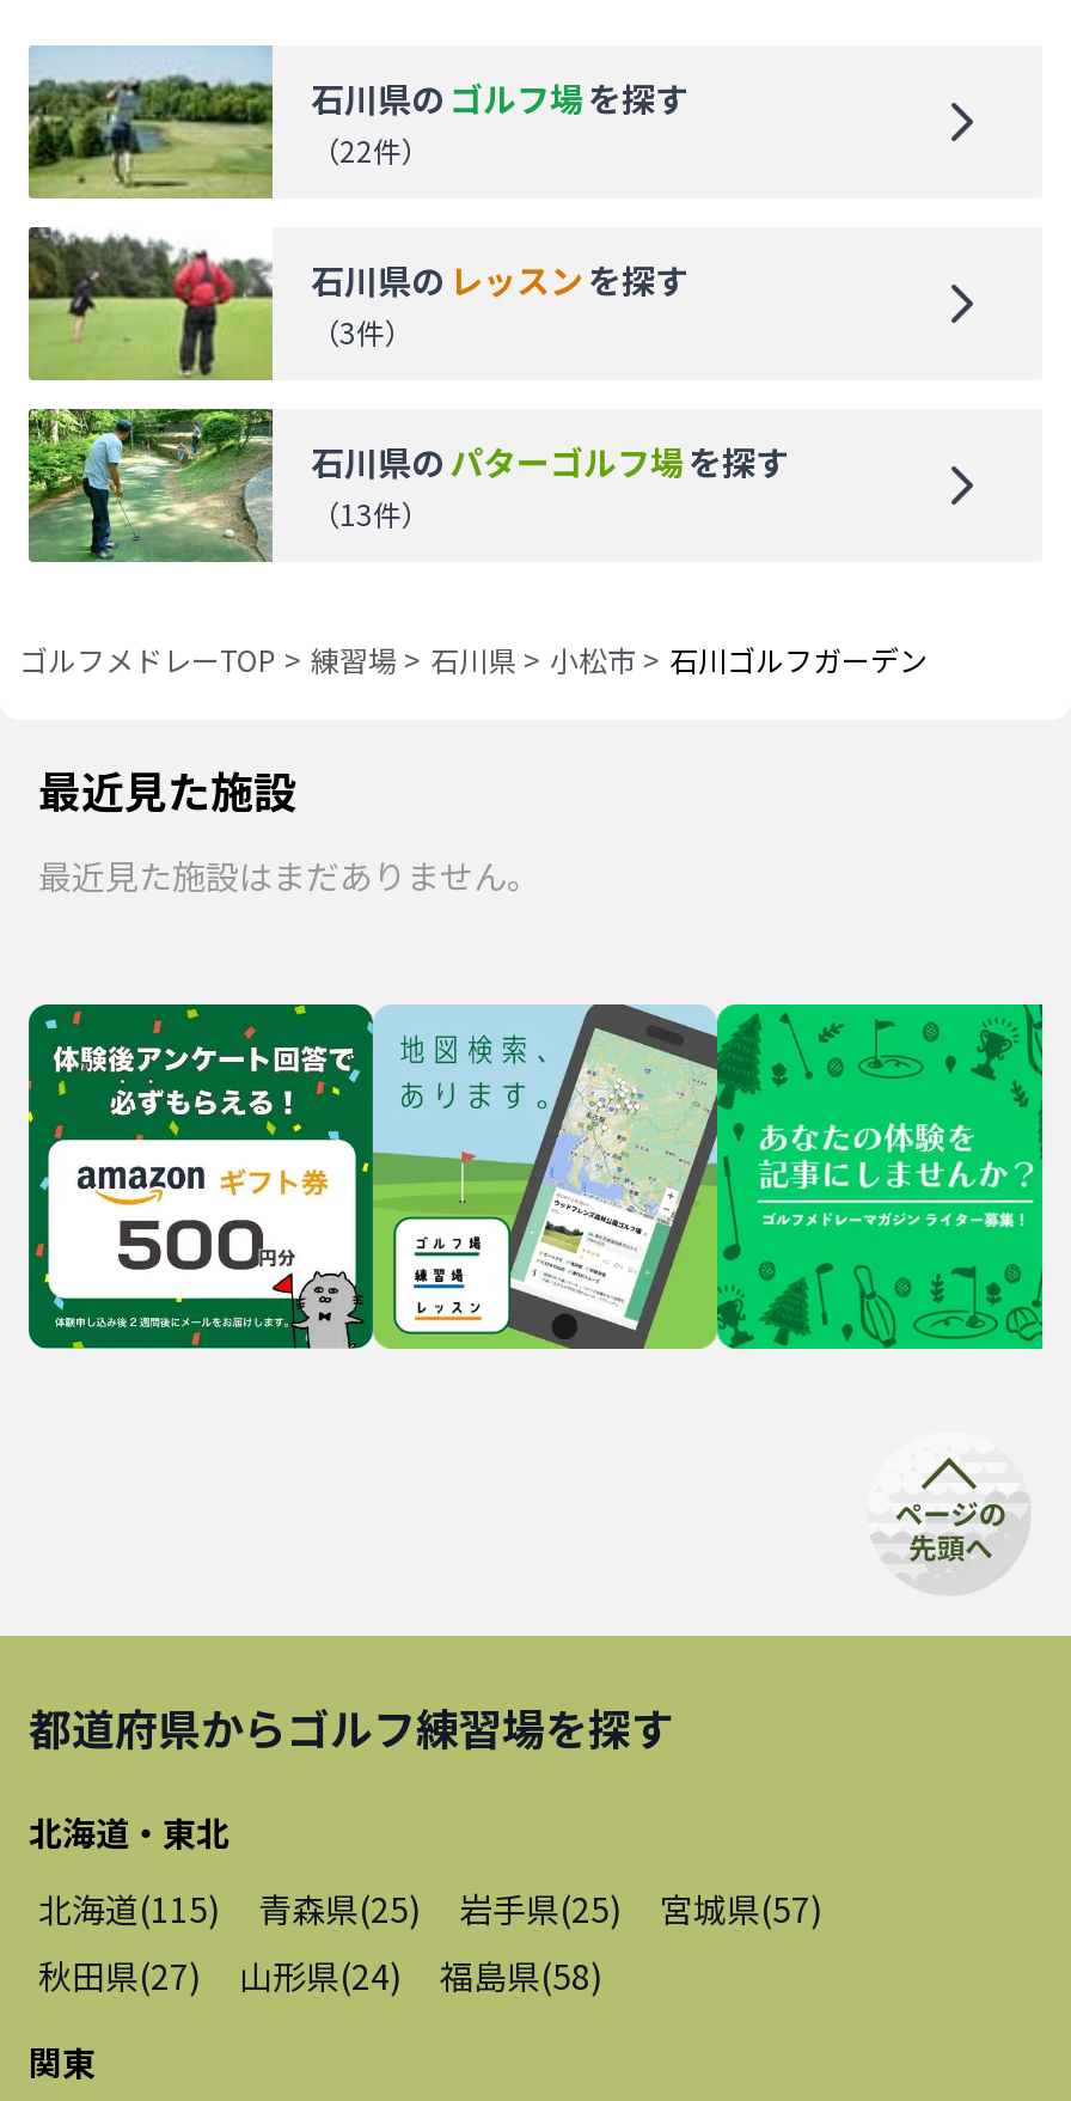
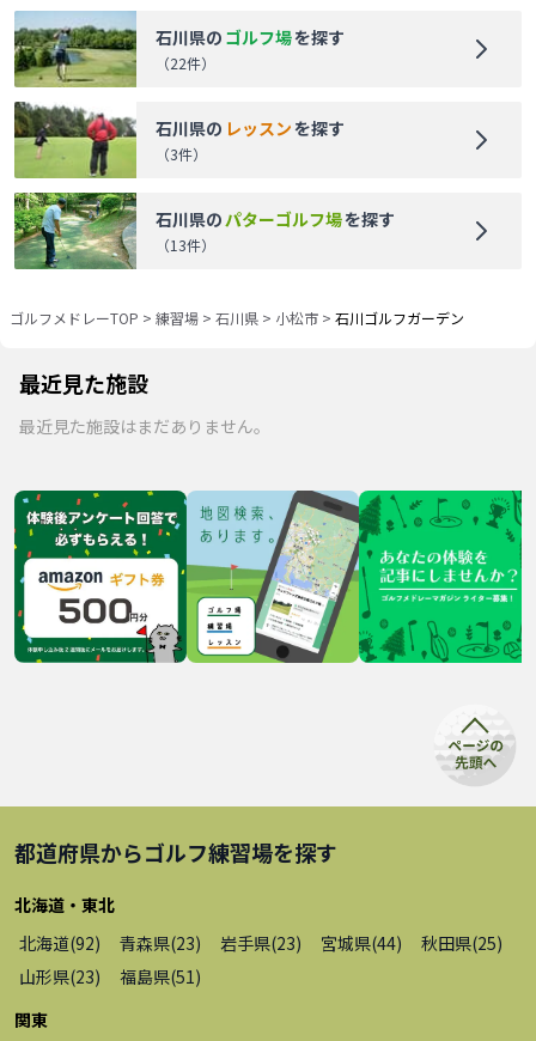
[38,1886,220,1933] 北海道(115) -> [19,931,100,955] 北海道(92)
[258,1886,421,1933] 青森県(25) -> [120,931,201,955] 青森県(23)
[459,1886,622,1933] 岩手県(25) -> [220,931,301,955] 岩手県(23)
[660,1886,822,1933] 宮城県(57) -> [321,931,402,955] 宮城県(44)
[38,1952,201,2000] 秋田県(27) -> [421,931,502,955] 秋田県(25)
[239,1952,402,2000] 山形県(24) -> [19,965,100,989] 山形県(23)
[440,1952,602,2000] 福島県(58) -> [120,965,201,989] 福島県(51)

